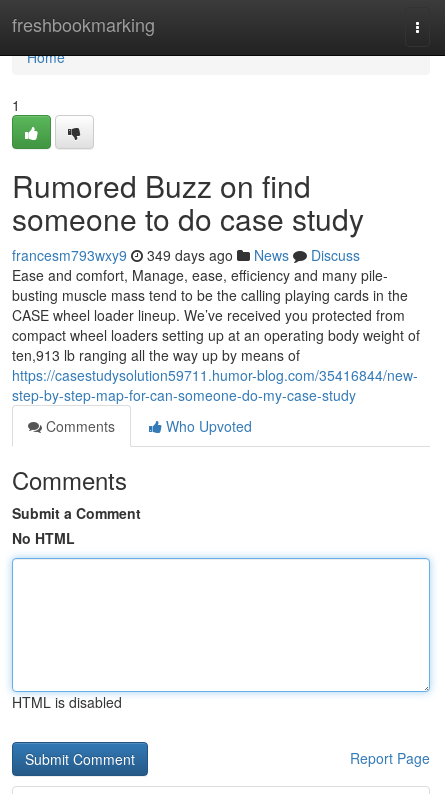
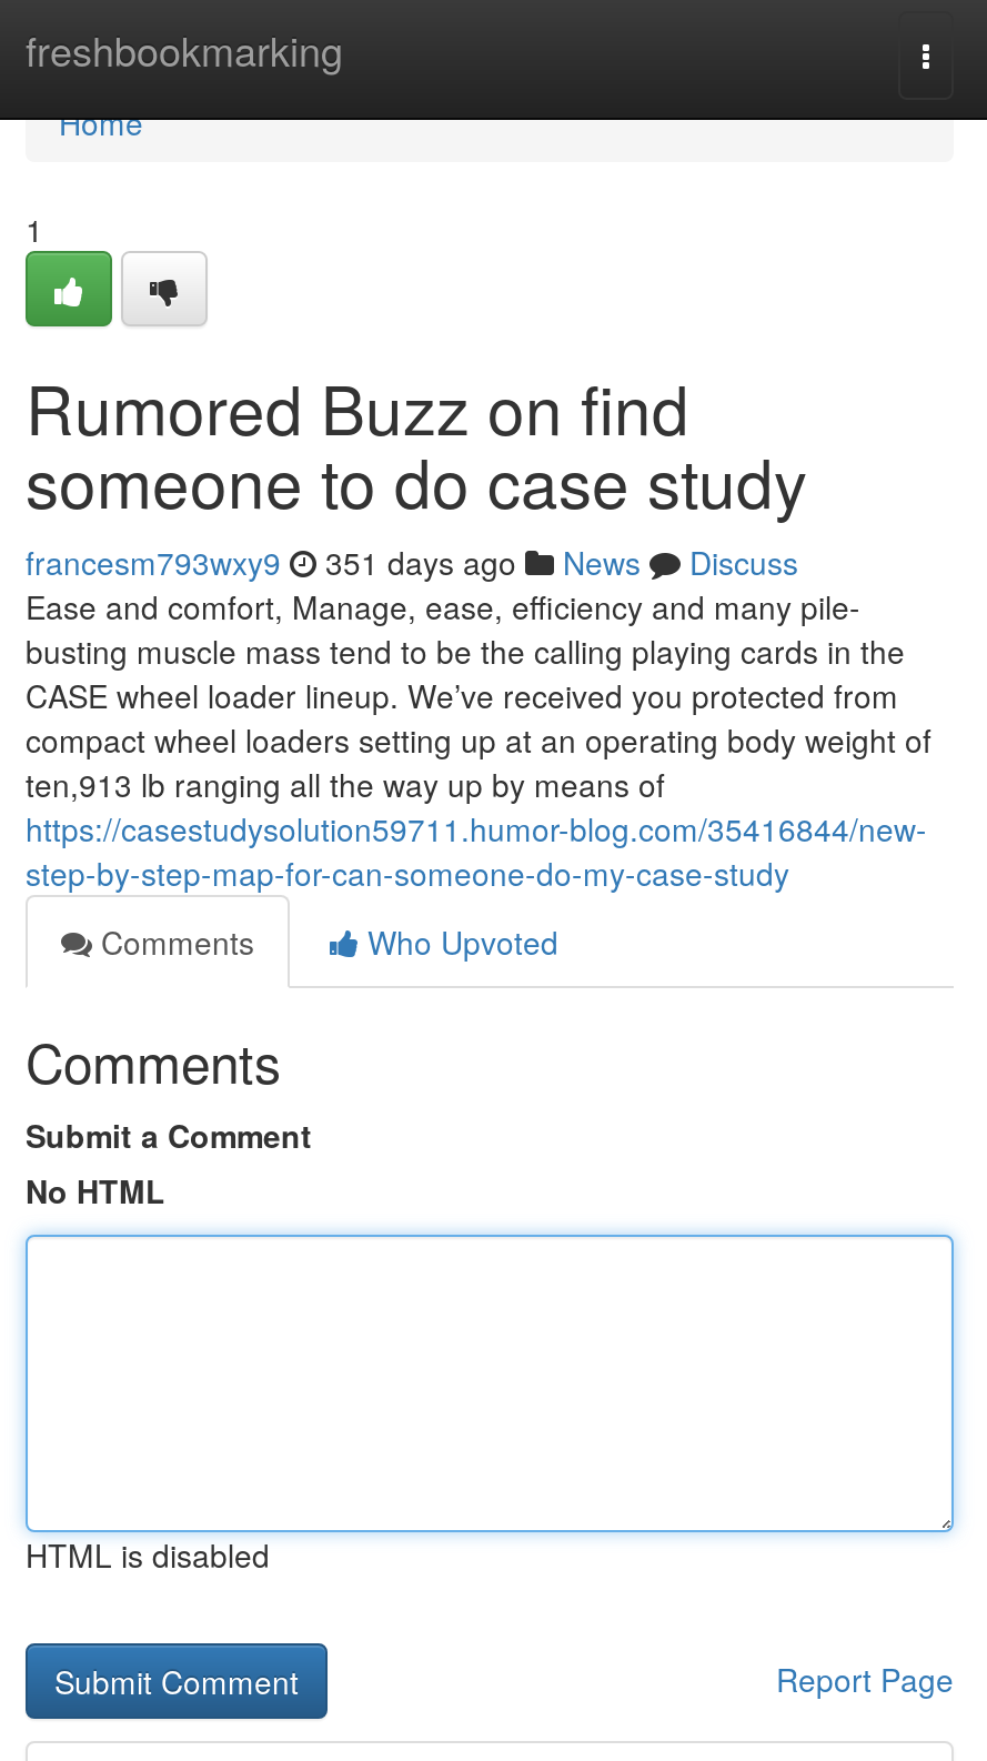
[12,245,360,265] francesm793wxy9 349 days ago News Discuss -> [26,540,798,584] francesm793wxy9 351 days ago News Discuss

